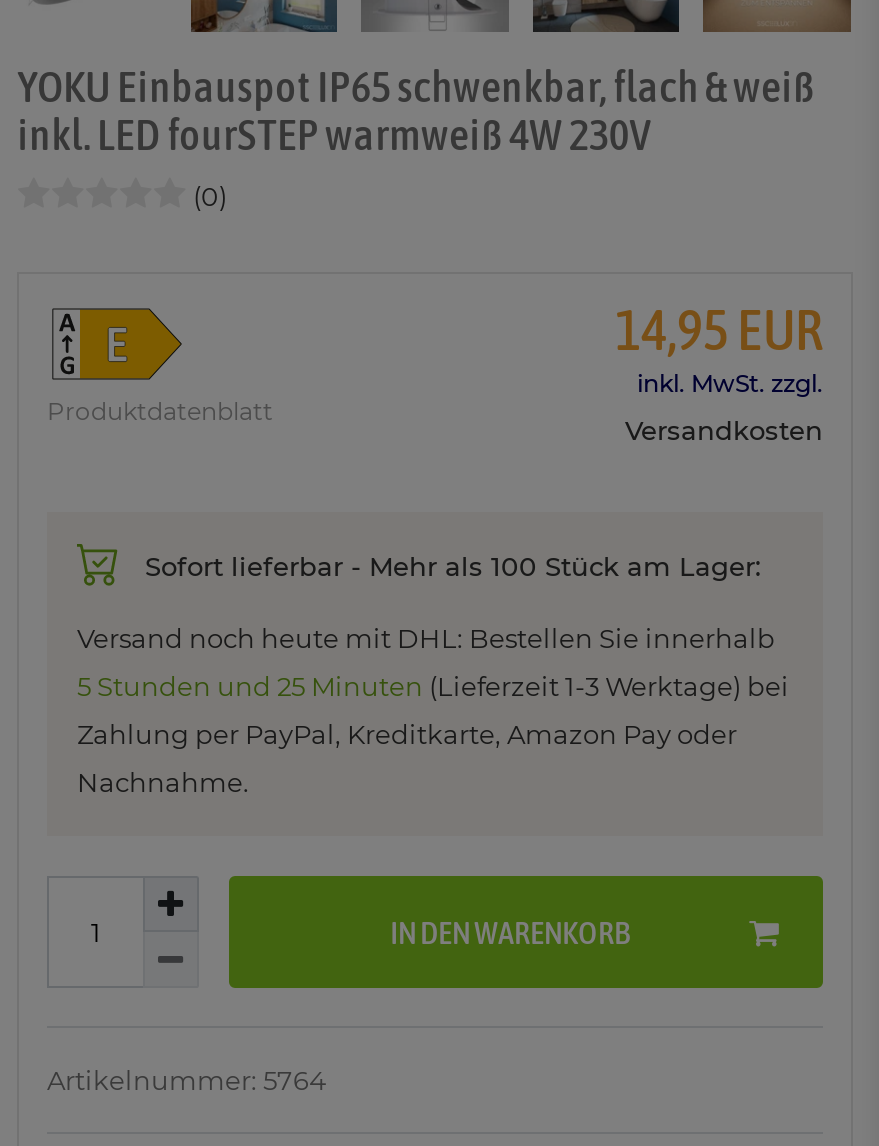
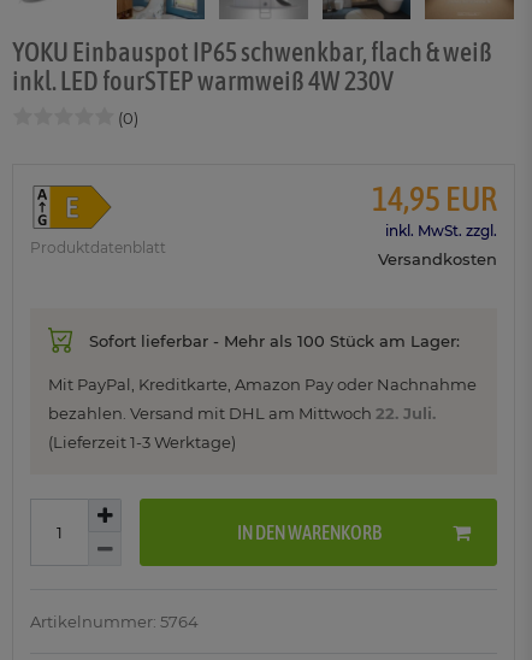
[77,623,789,799] Versand noch heute mit DHL: Bestellen Sie innerhalb | 5 Stunden und 25 Minuten (Lieferzeit 1-3 Werktage) bei | Zahlung per PayPal, Kreditkarte, Amazon Pay oder | Nachnahme. -> [48,375,477,452] Mit PayPal, Kreditkarte, Amazon Pay oder Nachnahme | bezahlen. Versand mit DHL am Mittwoch 22. Juli. | (Lieferzeit 1-3 Werktage)

